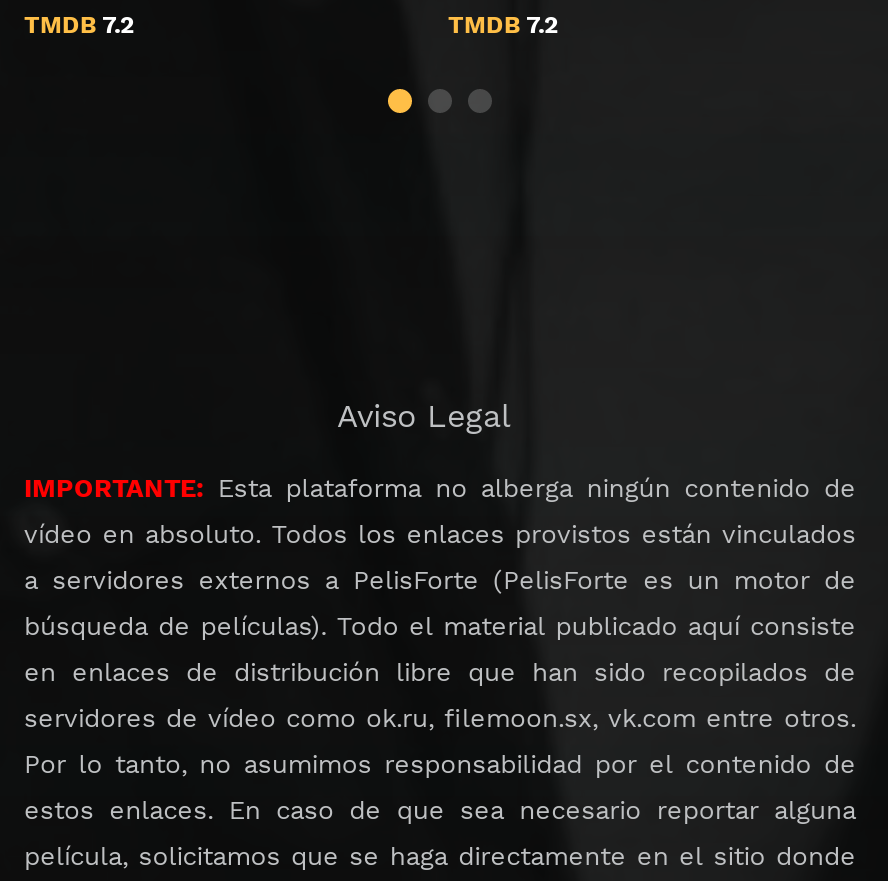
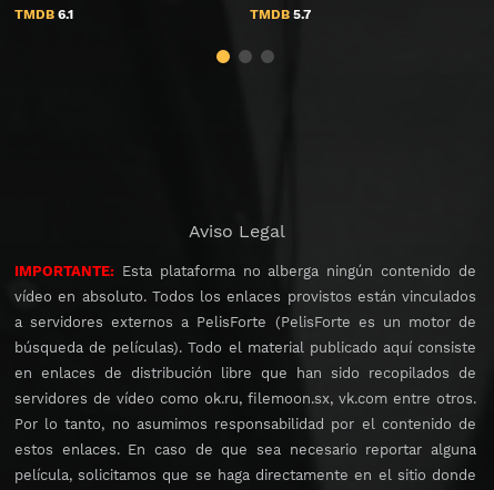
[24,11,134,39] TMDB 7.2 -> [14,6,73,22] TMDB 6.1
[448,11,558,39] TMDB 7.2 -> [250,6,311,22] TMDB 5.7

